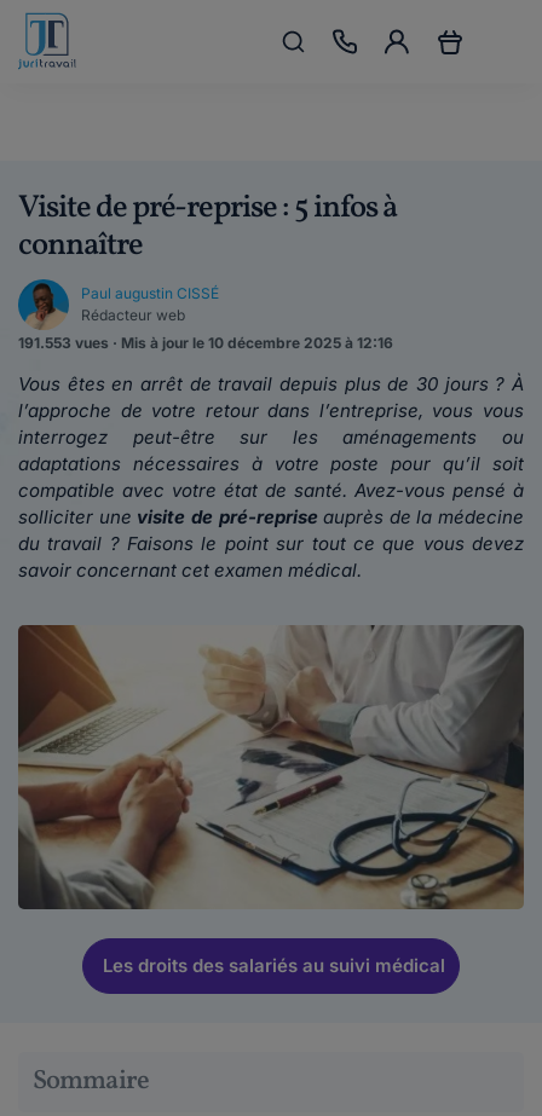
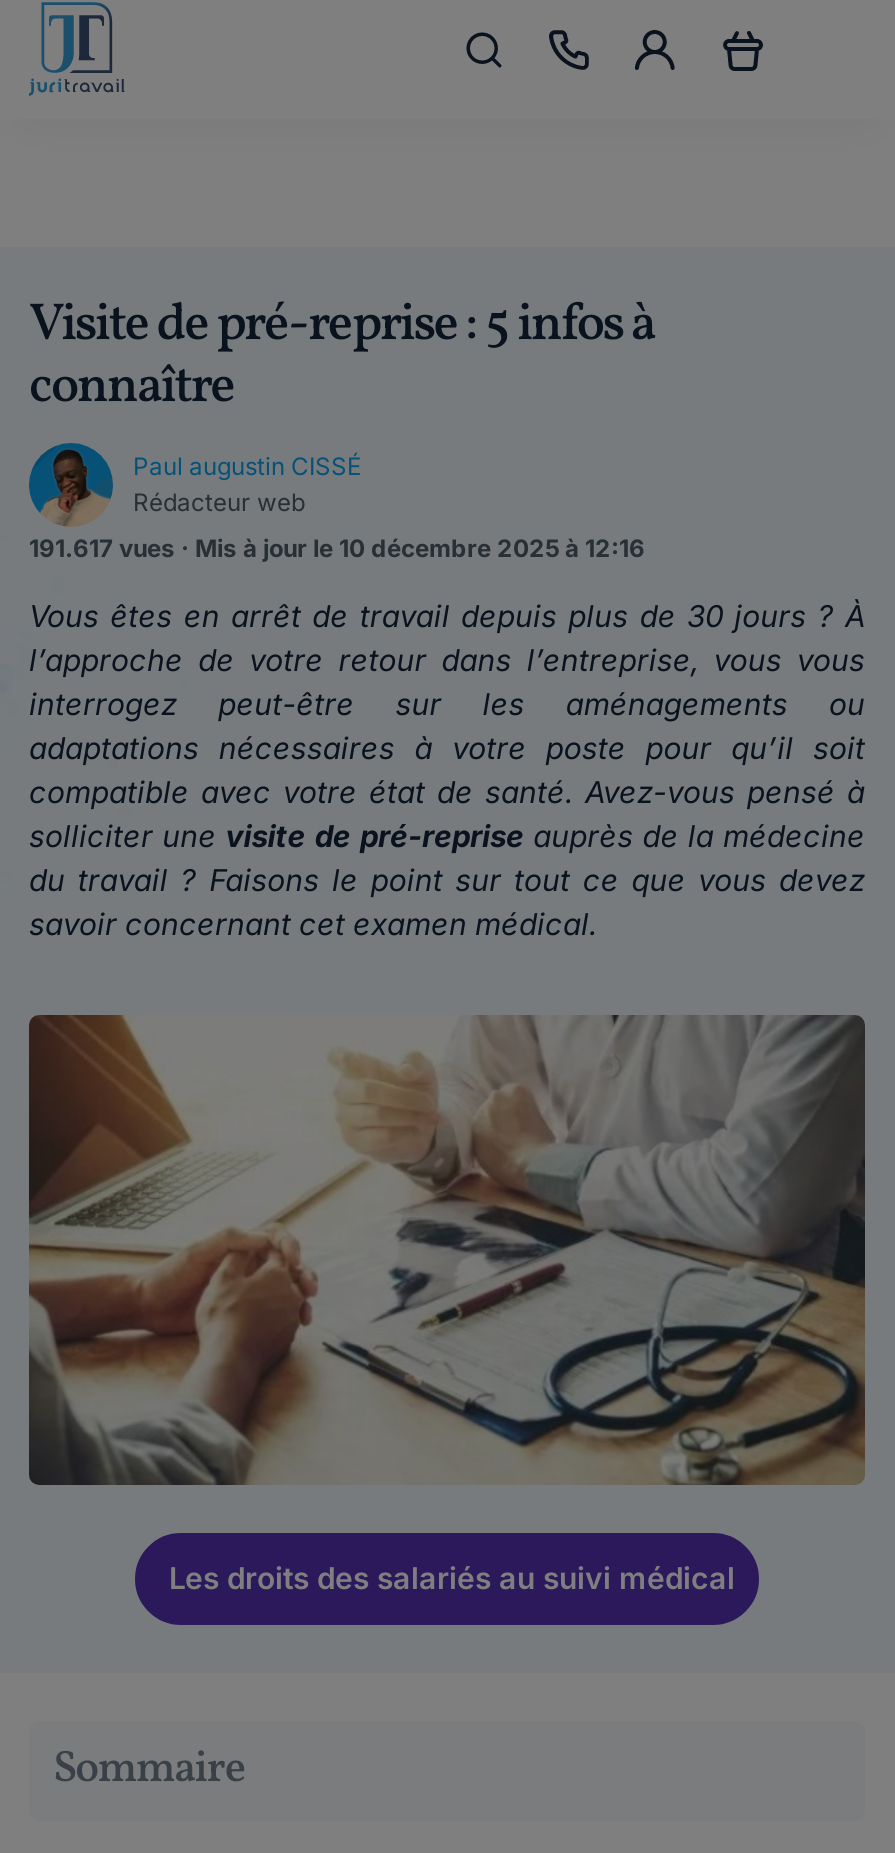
[18,334,393,352] 191.553 vues · Mis à jour le 10 décembre 2025 à 12:16 -> [29,533,645,563] 191.617 vues · Mis à jour le 10 décembre 2025 à 12:16

